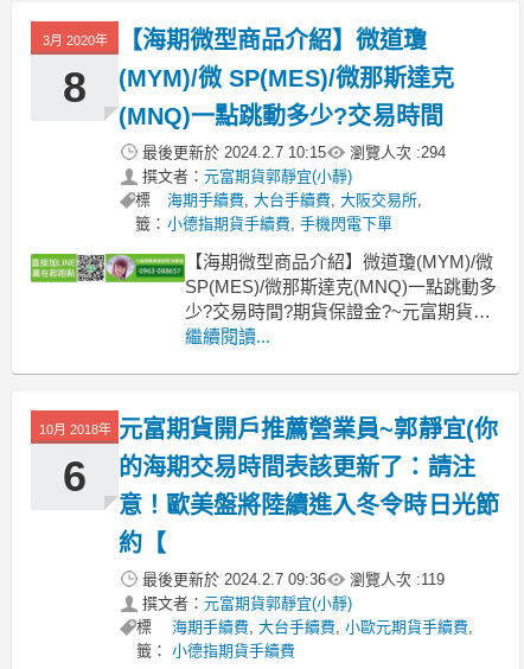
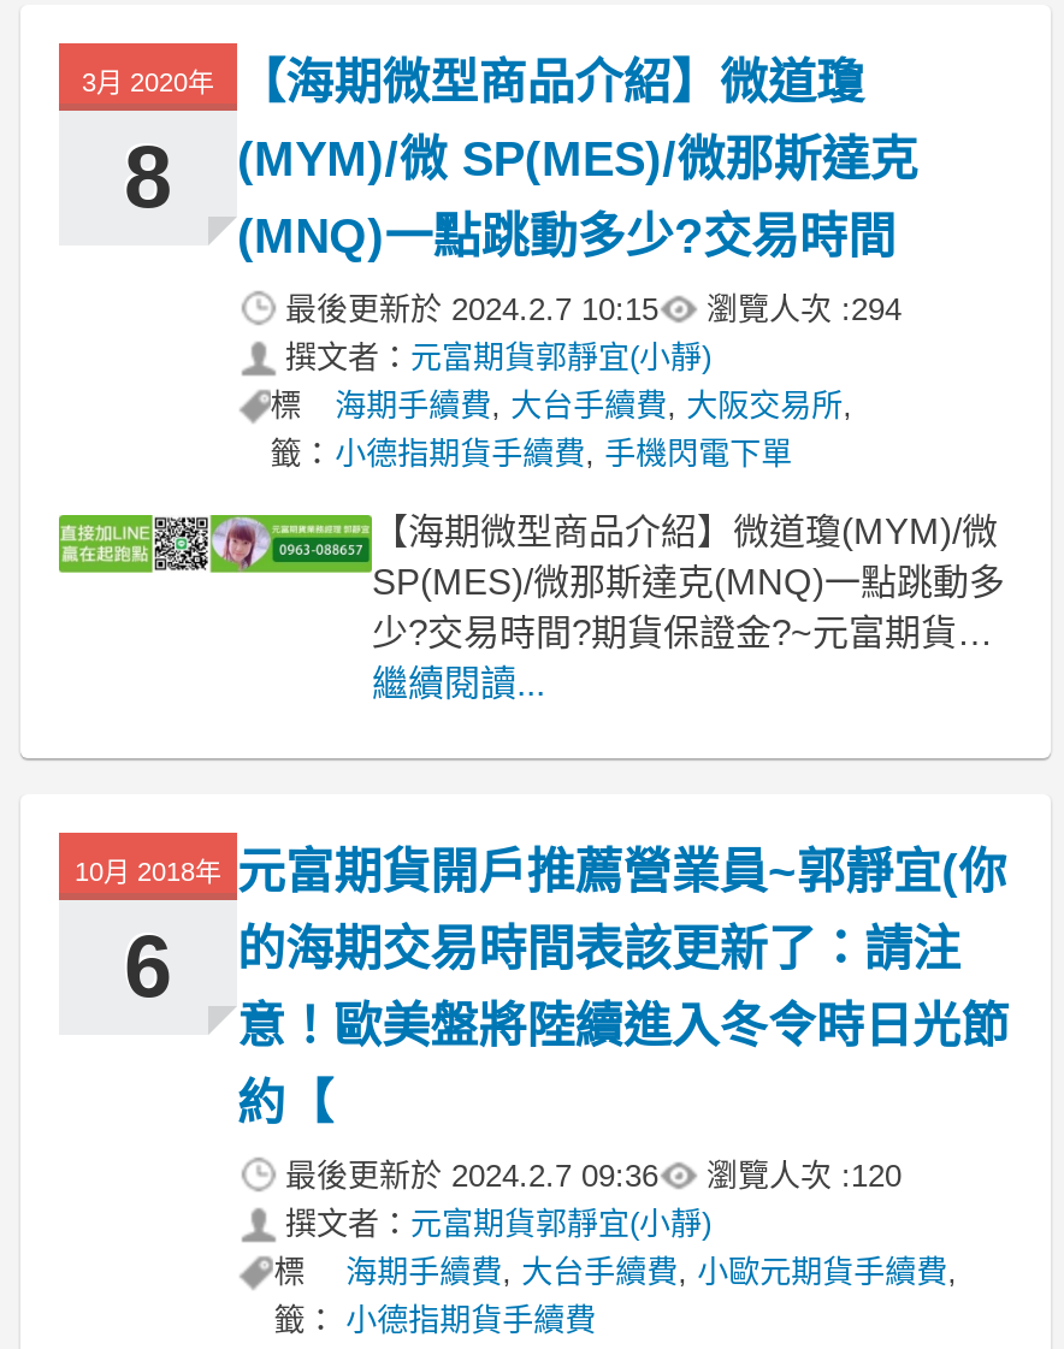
[142,571,445,588] 最後更新於2024.2.7 09:36 瀏覽人次 : 119 -> [285,1158,902,1194] 最後更新於2024.2.7 09:36 瀏覽人次 : 120

